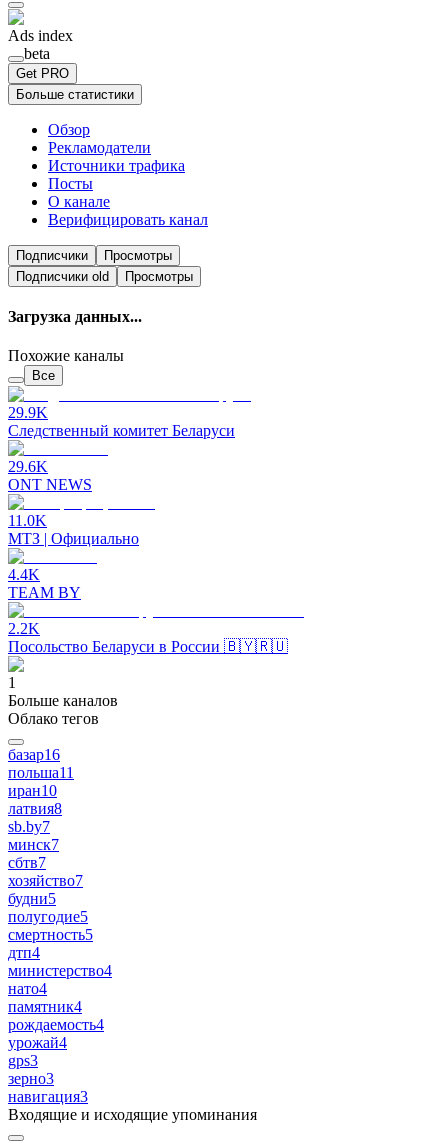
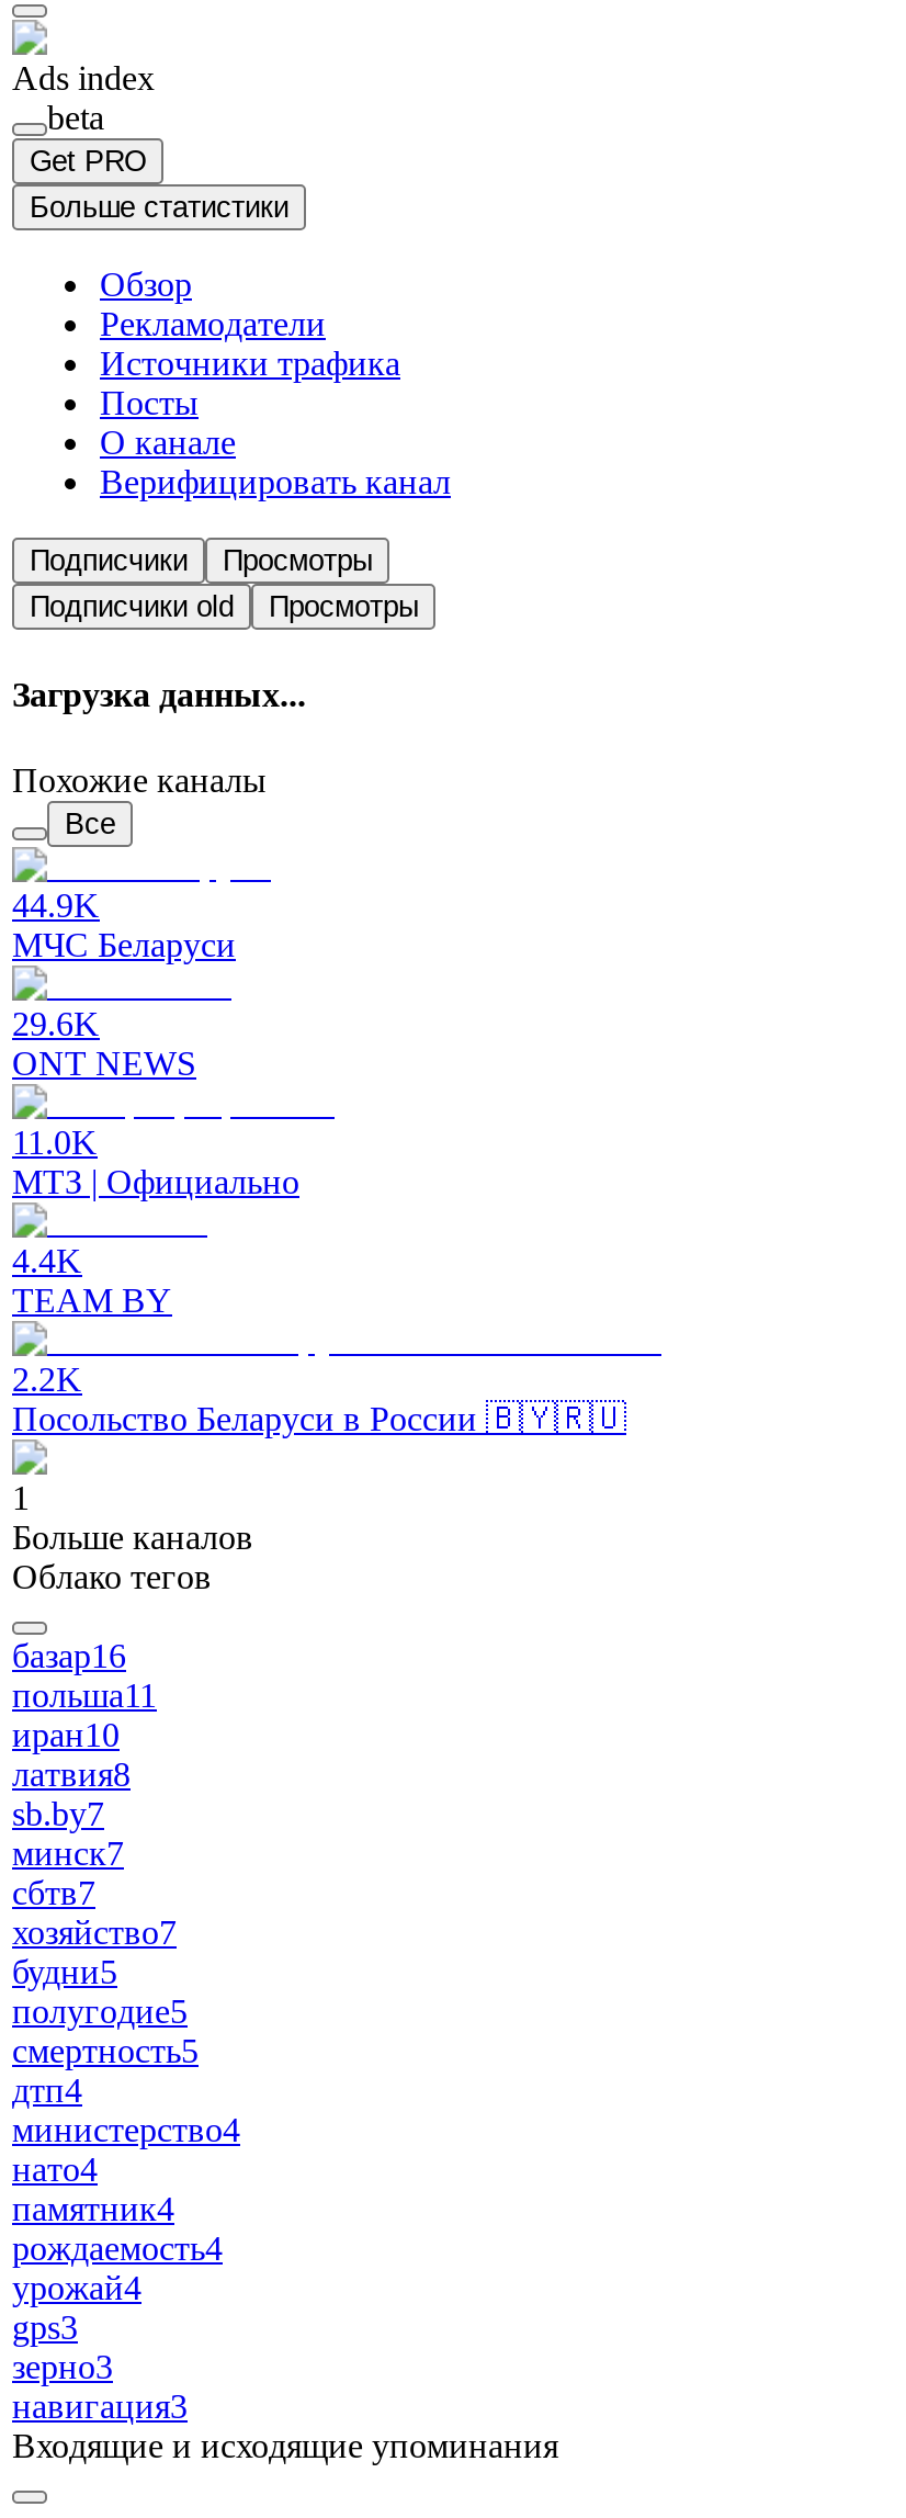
[8,404,235,439] 29.9K | Следственный комитет Беларуси -> [12,887,236,964] 44.9K | МЧС Беларуси

